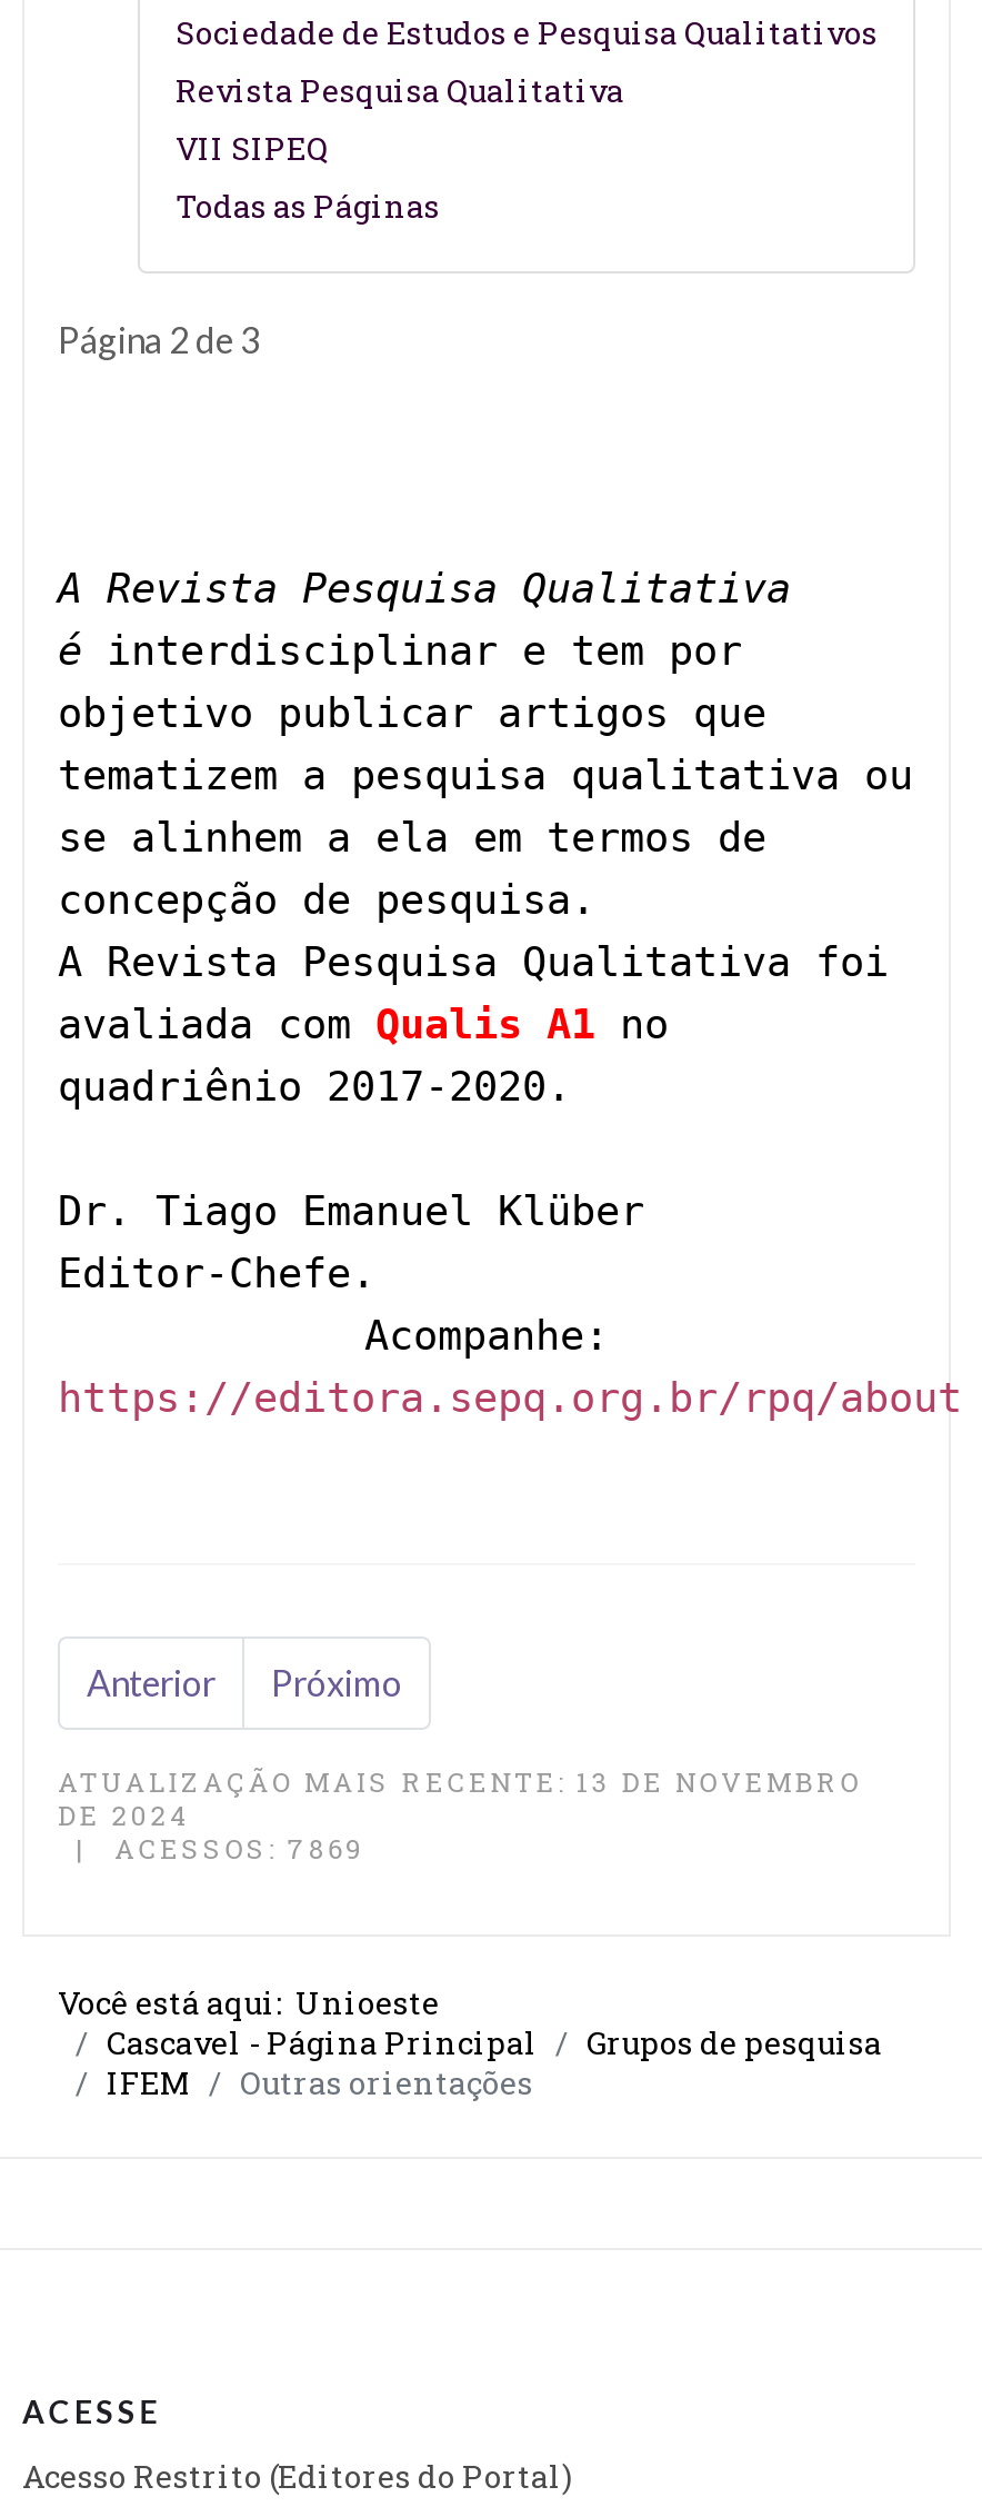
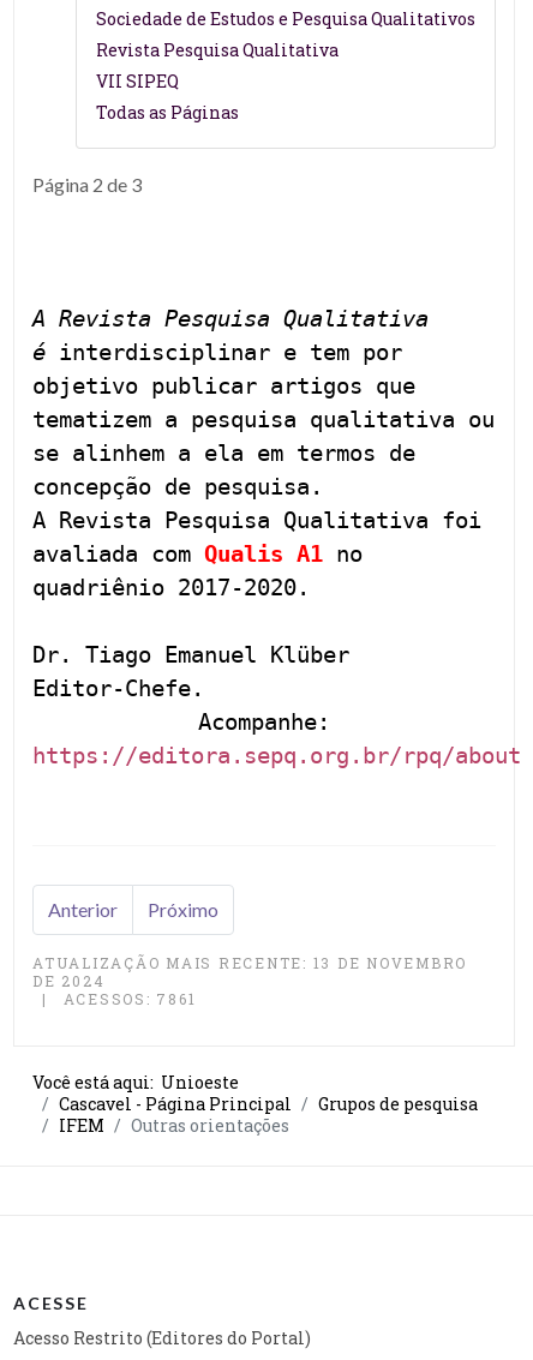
[114,1830,365,1866] ACESSOS: 7869 -> [63,989,196,1008] ACESSOS: 7861

